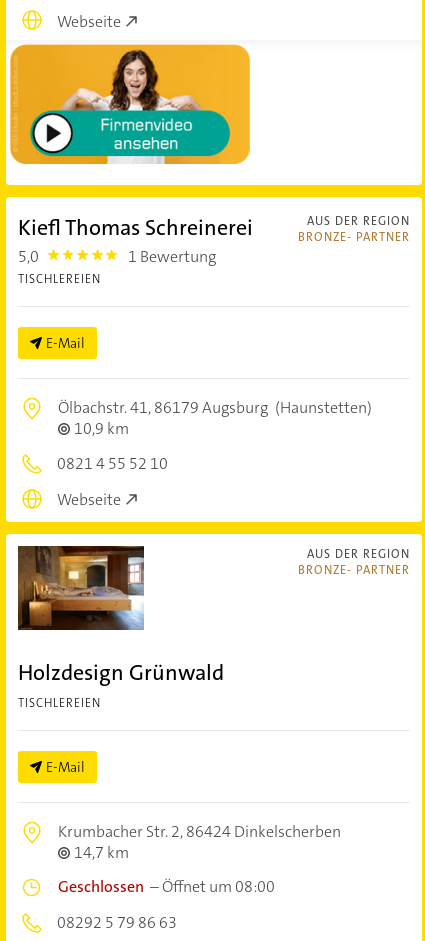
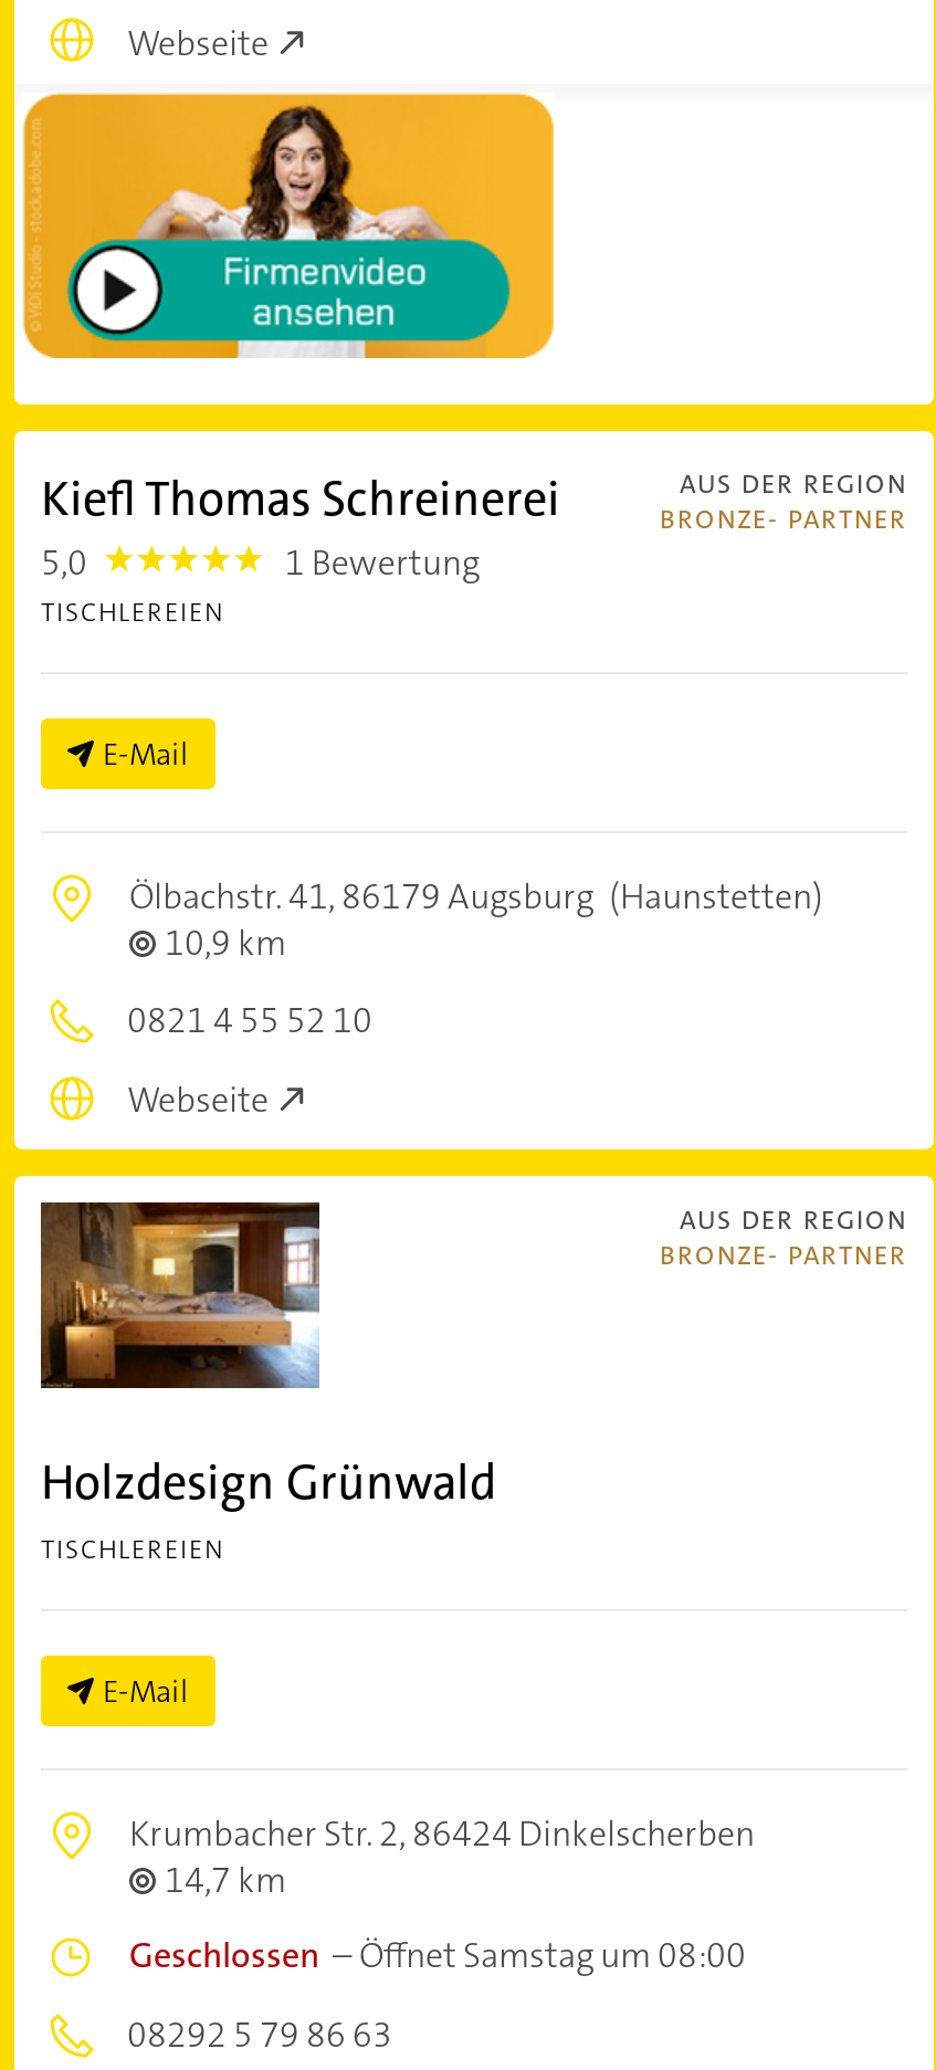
[58,876,275,897] Geschlossen –Öffnet um 08:00 -> [129,1932,746,1978] Geschlossen –Öffnet Samstag um 08:00

